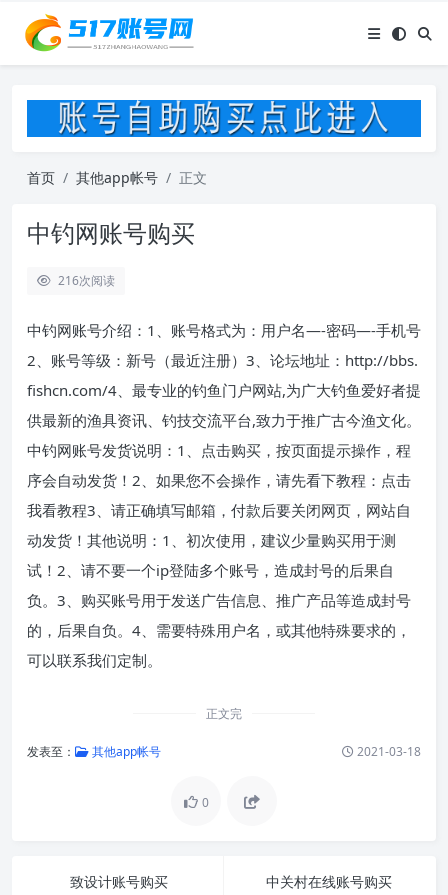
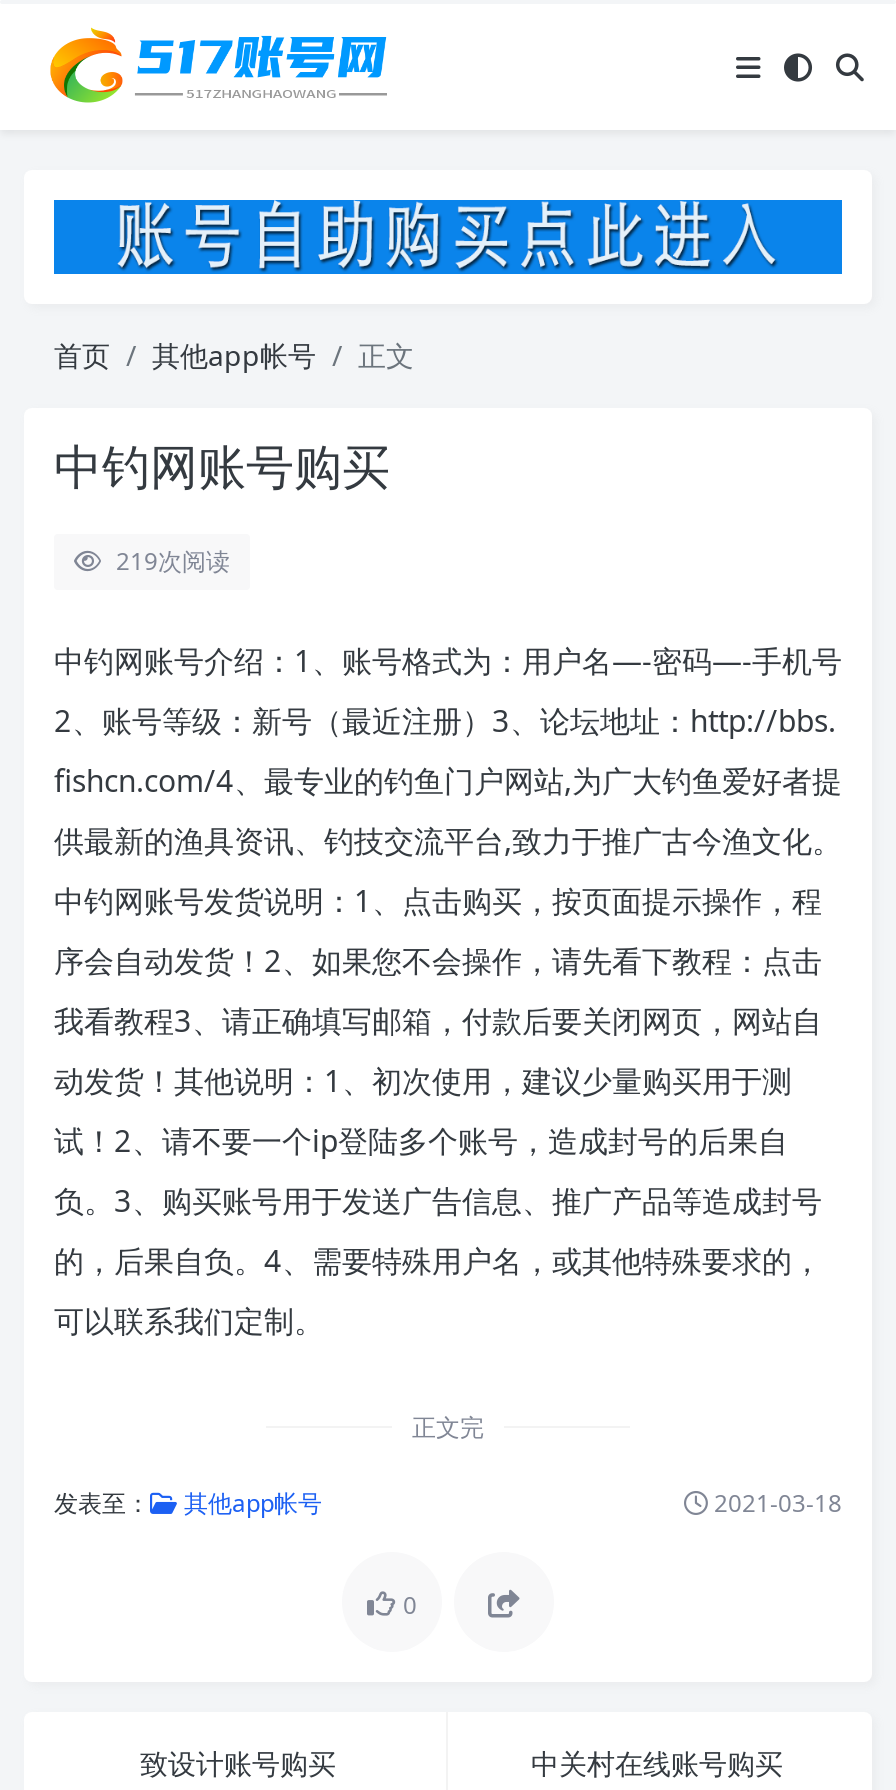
[58,272,115,289] 216次阅读 -> [116,544,230,578] 219次阅读

